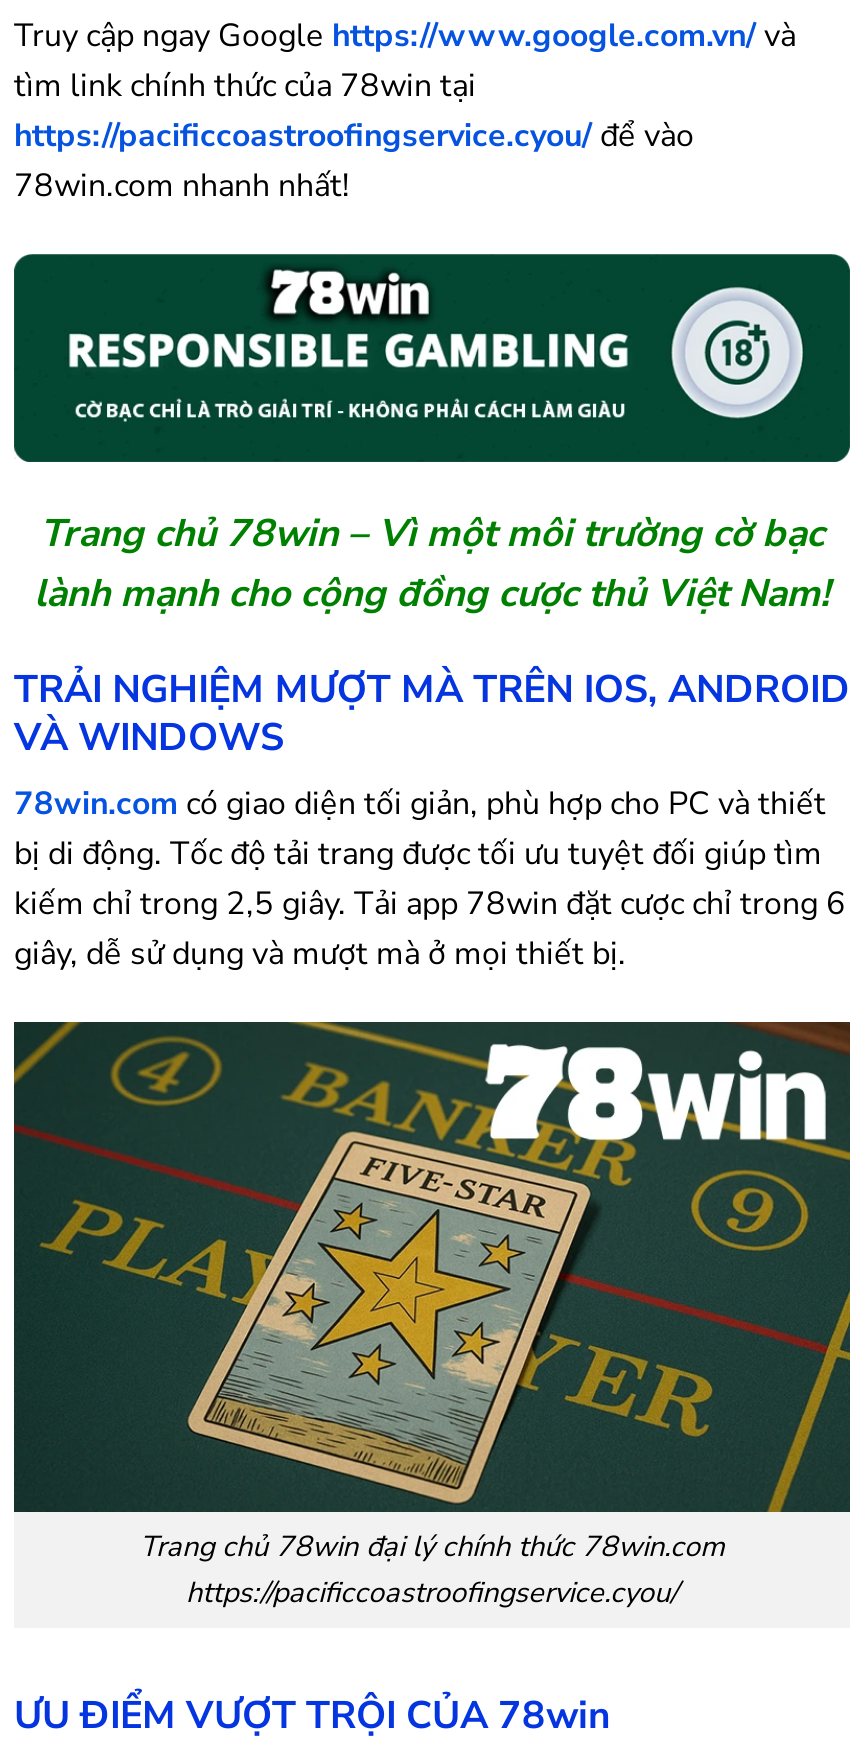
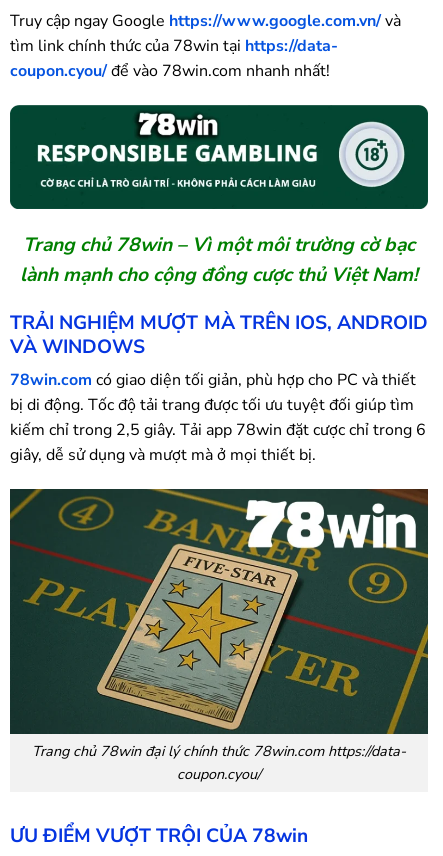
[14,64,694,208] tìm link chính thức của 78win tại | https://pacificcoastroofingservice.cyou/ để vào | 78win.com nhanh nhất! -> [10,35,338,82] tìm link chính thức của 78win tại https://data- | coupon.cyou/ để vào 78win.com nhanh nhất!
[140,1526,724,1612] Trang chủ 78win đại lý chính thức 78win.com | https://pacificcoastroofingservice.cyou/ -> [32,741,406,784] Trang chủ 78win đại lý chính thức 78win.com https://data- | coupon.cyou/

